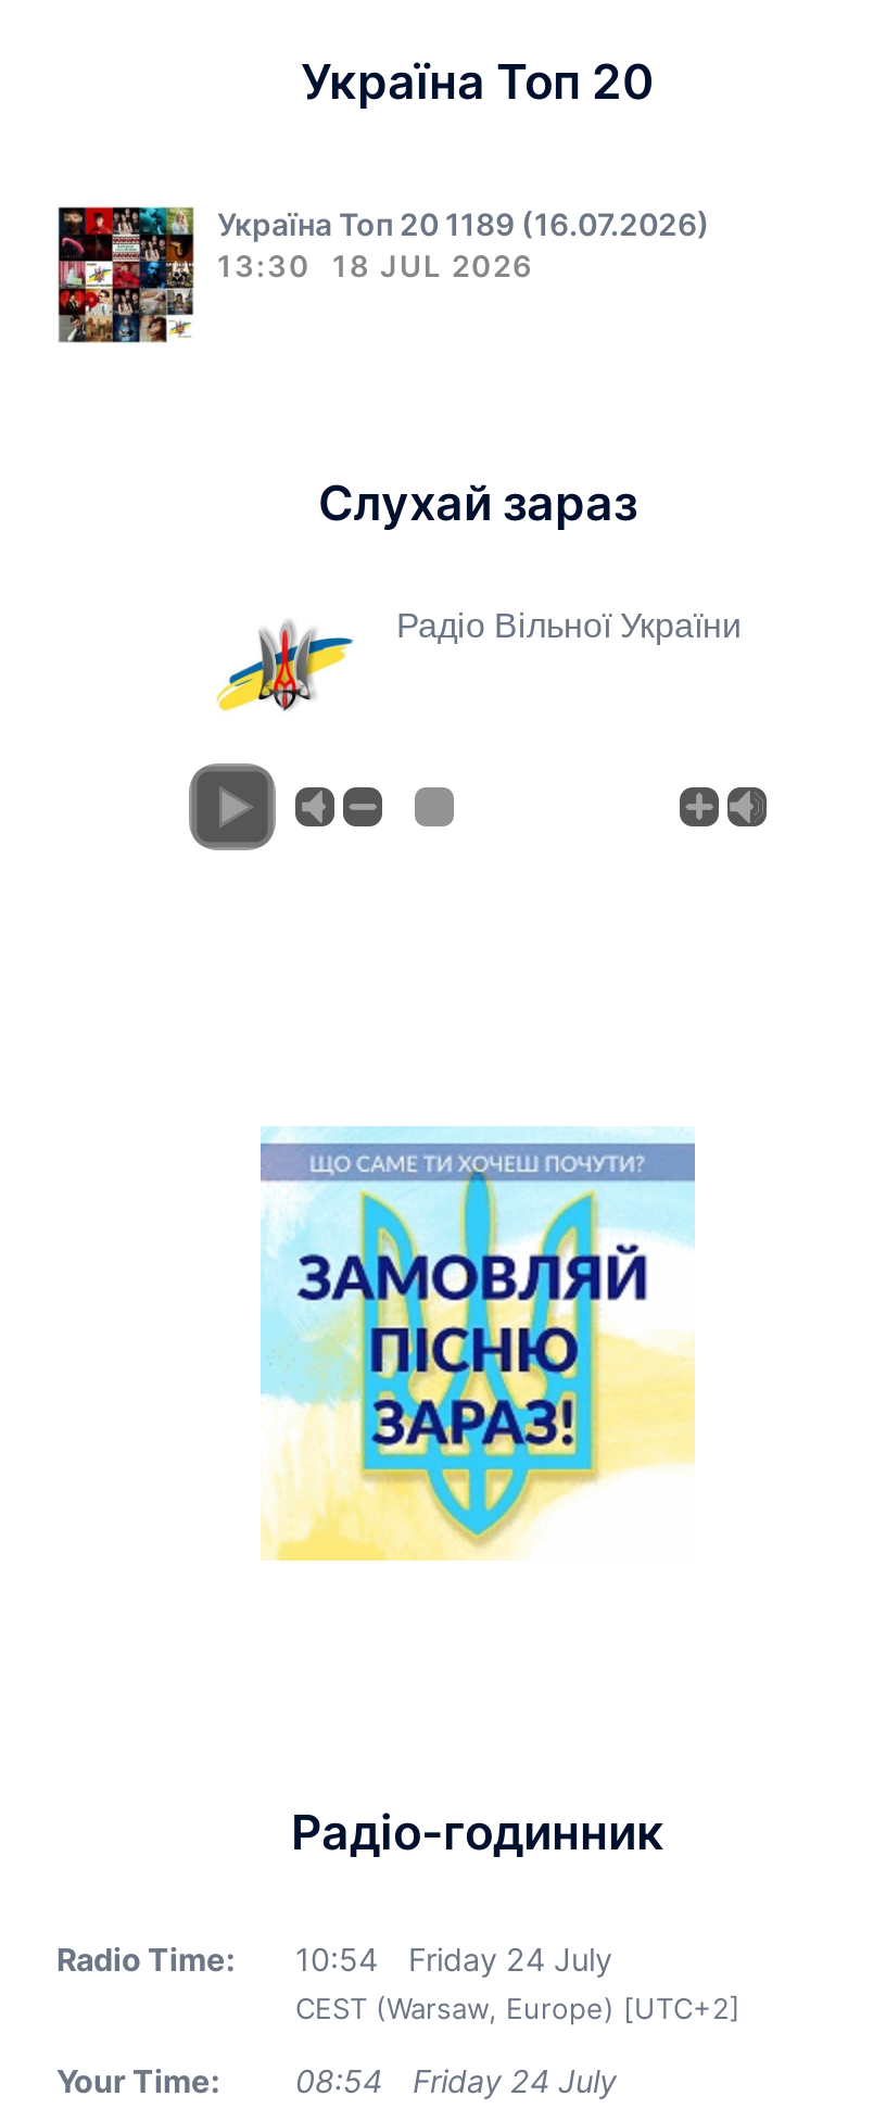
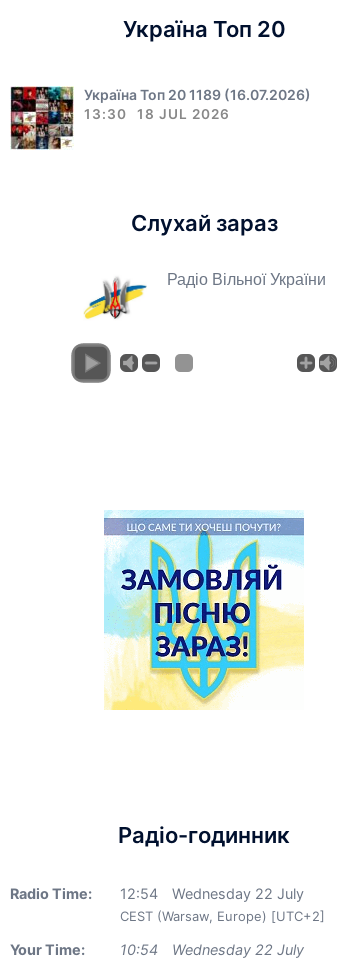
[295,1941,378,1978] 10:54 -> [120,885,158,902] 12:54
[408,1941,612,1978] Friday 24 July -> [172,885,304,902] Wednesday 22 July
[295,2063,382,2100] 08:54 -> [120,941,158,958] 10:54
[413,2063,617,2100] Friday 24 July -> [172,941,304,958] Wednesday 22 July

